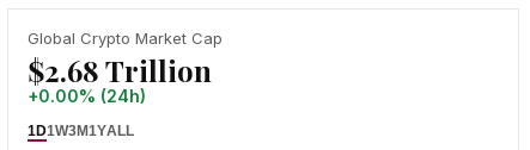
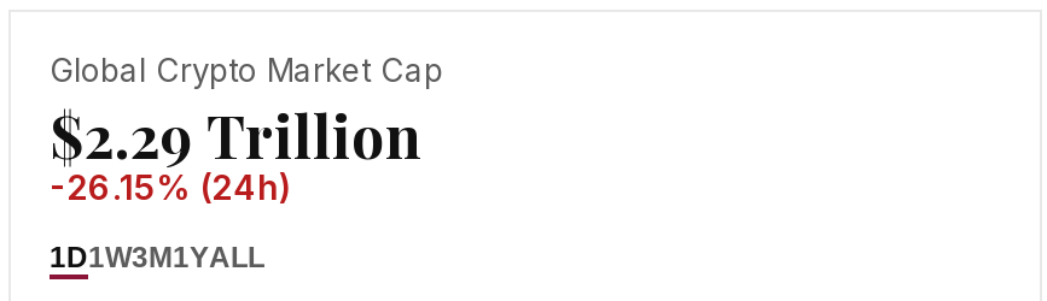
[28,51,212,89] $2.68 Trillion -> [50,97,421,174] $2.29 Trillion
[28,86,146,106] +0.00% (24h) -> [50,166,291,207] -26.15% (24h)

